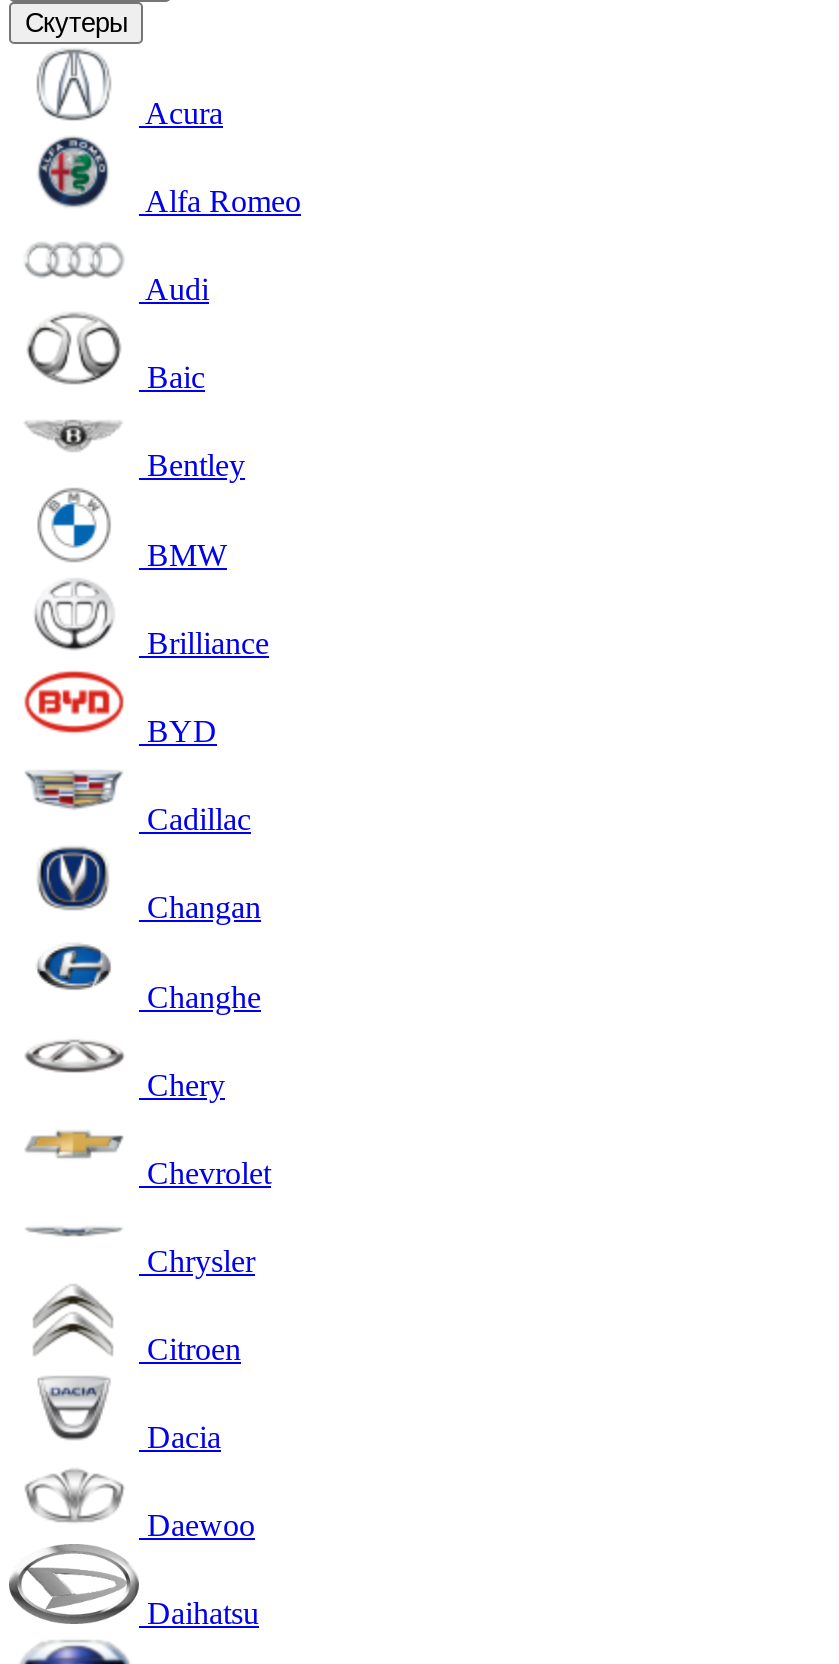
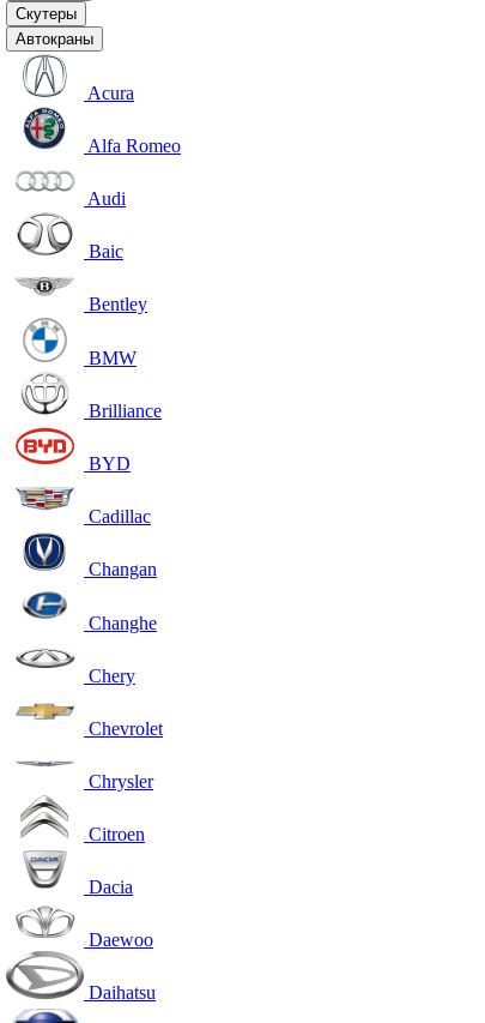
none -> [16,30,93,48] Автокраны

